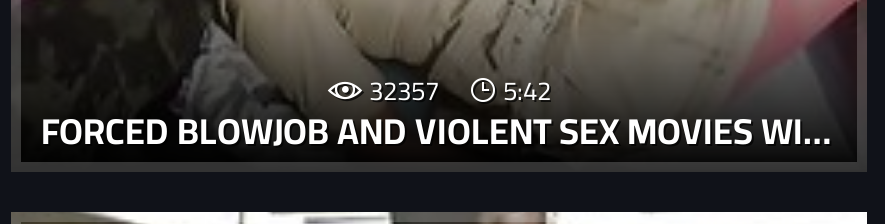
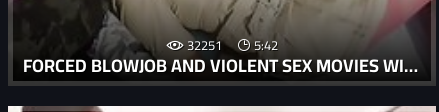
[369,66,551,114] 32357 5:42 -> [187,33,278,57] 32251 5:42

